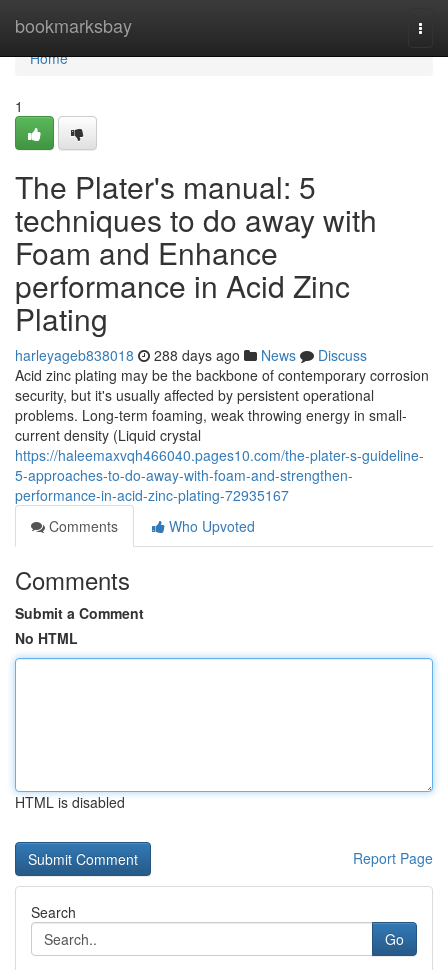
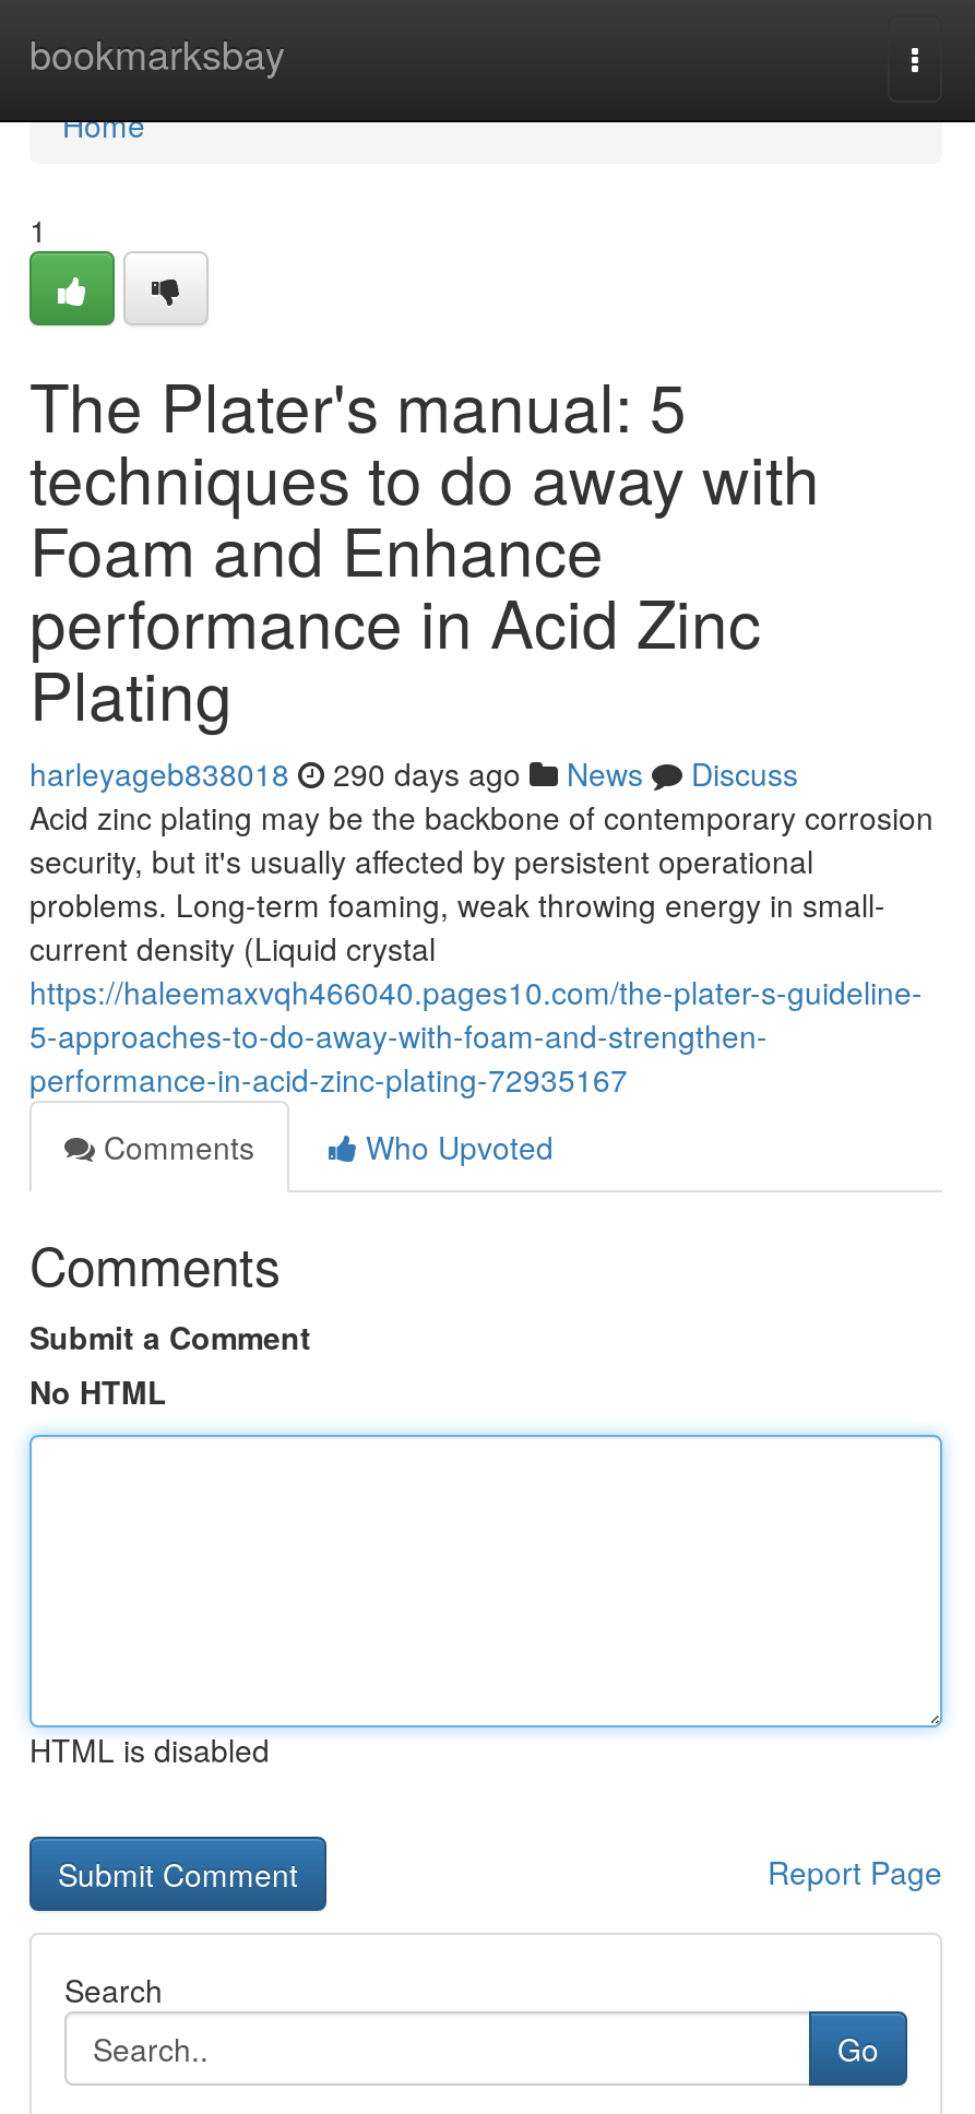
[15,345,367,365] harleyageb838018 288 days ago News Discuss -> [29,751,798,795] harleyageb838018 290 days ago News Discuss

